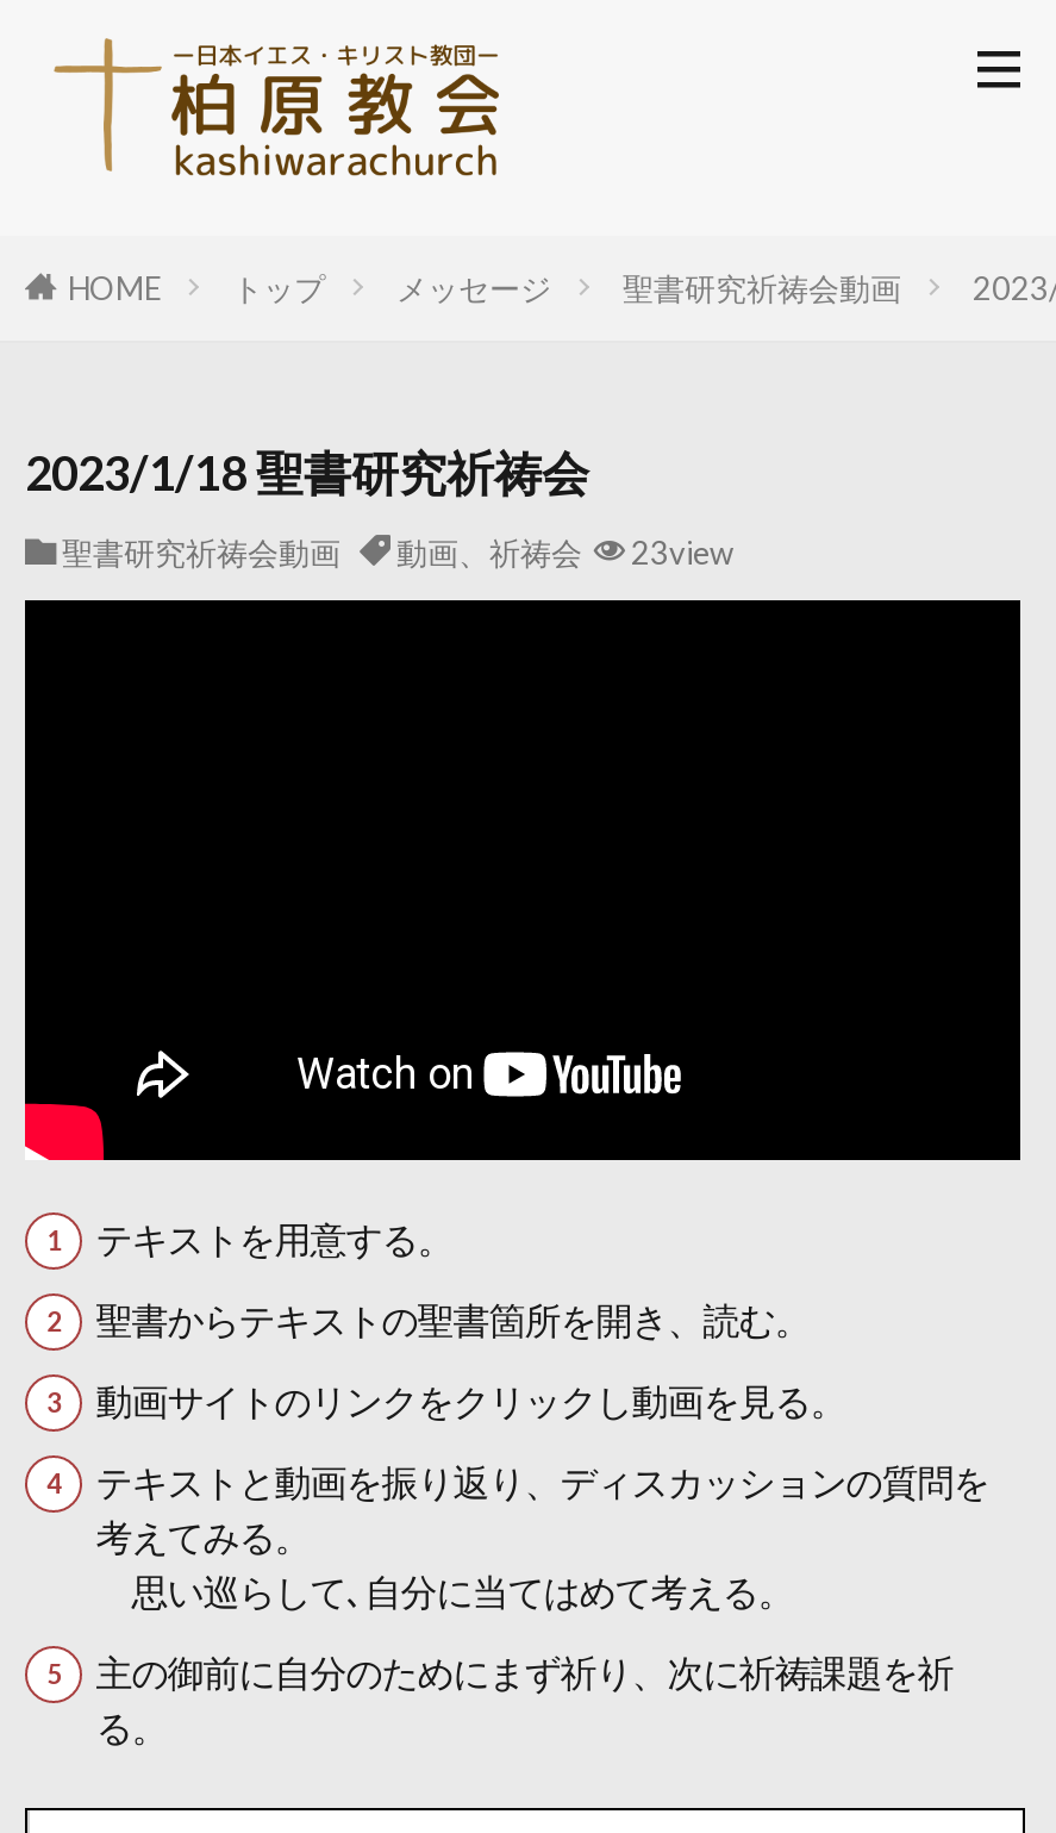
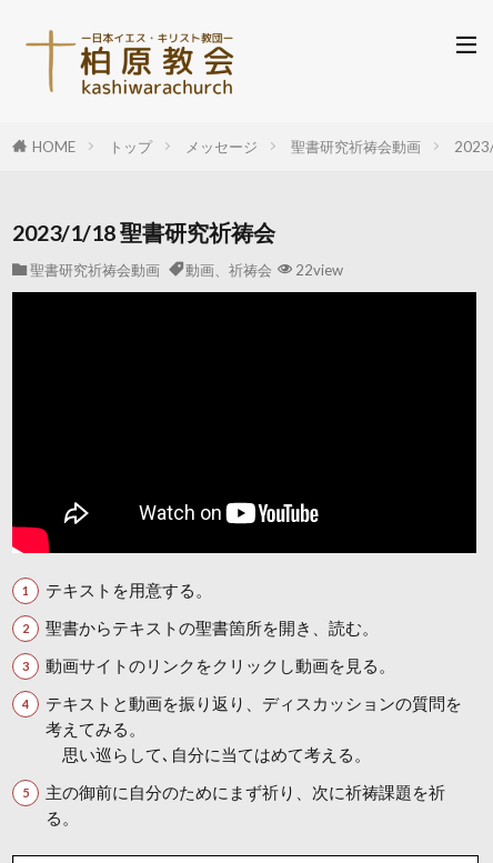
[62,534,733,572] 聖書研究祈祷会動画 動画、祈祷会 23view -> [29,261,343,279] 聖書研究祈祷会動画 動画、祈祷会 22view

